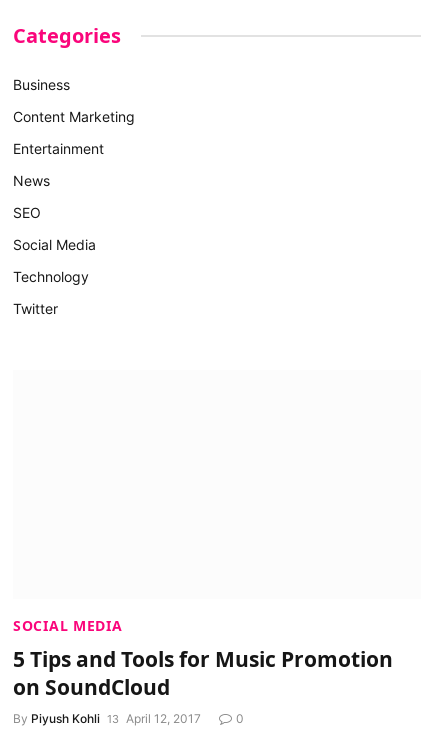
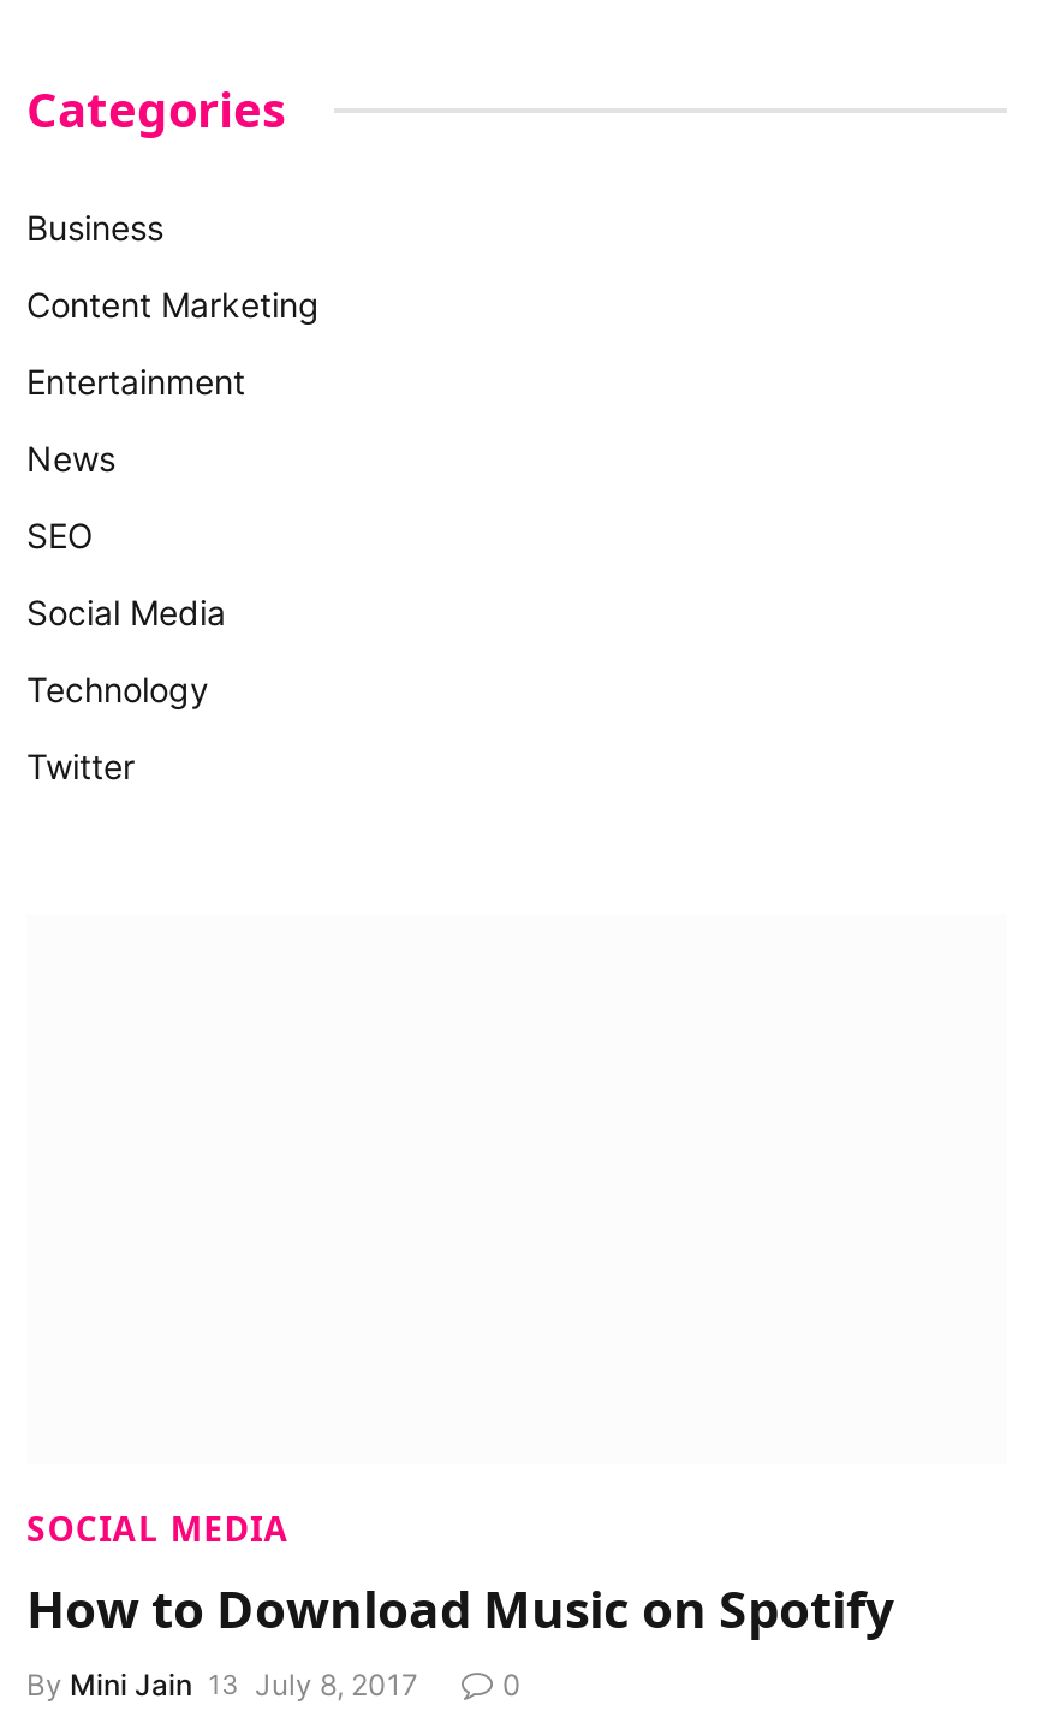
[13,645,393,726] 5 Tips and Tools for Music Promotion | on SoundCloud | By Piyush Kohli | April 12, 2017 -> [26,1576,894,1704] How to Download Music on Spotify | By Mini Jain | July 8, 2017

